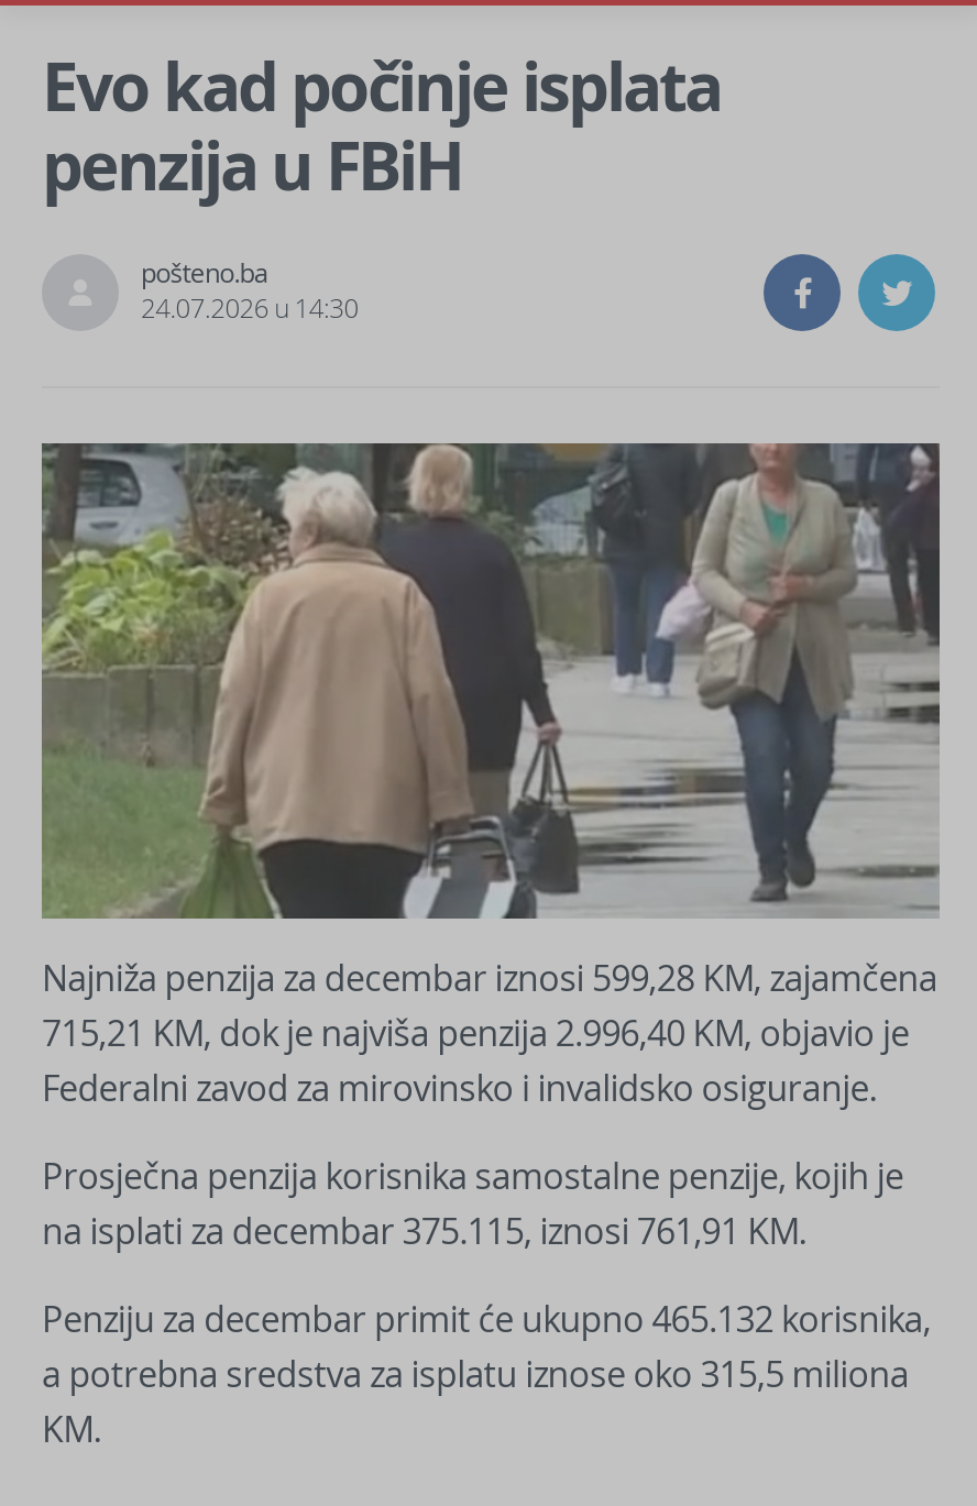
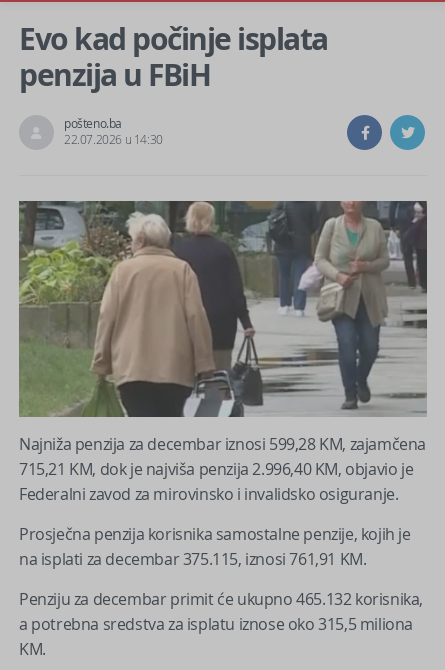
[141,289,358,325] 24.07.2026 u 14:30 -> [64,131,163,147] 22.07.2026 u 14:30

